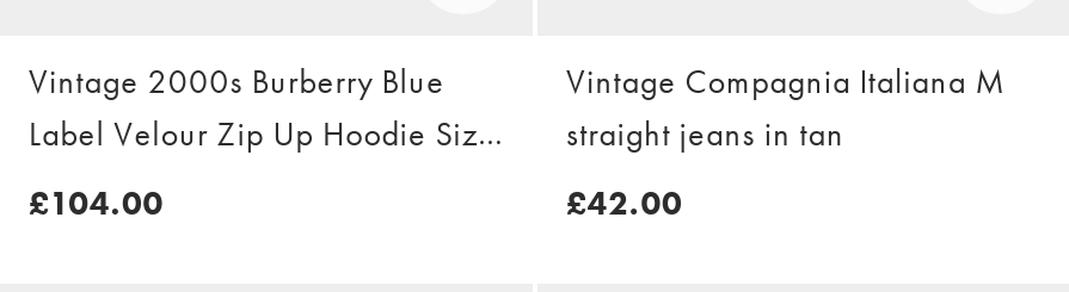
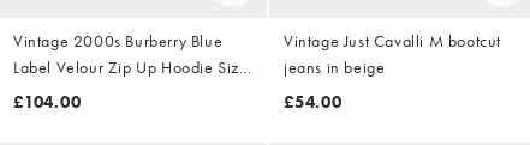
[566,58,1005,154] Vintage Compagnia Italiana M | straight jeans in tan -> [284,29,501,77] Vintage Just Cavalli M bootcut | jeans in beige
[566,180,683,223] £42.00 -> [284,90,342,112] £54.00

